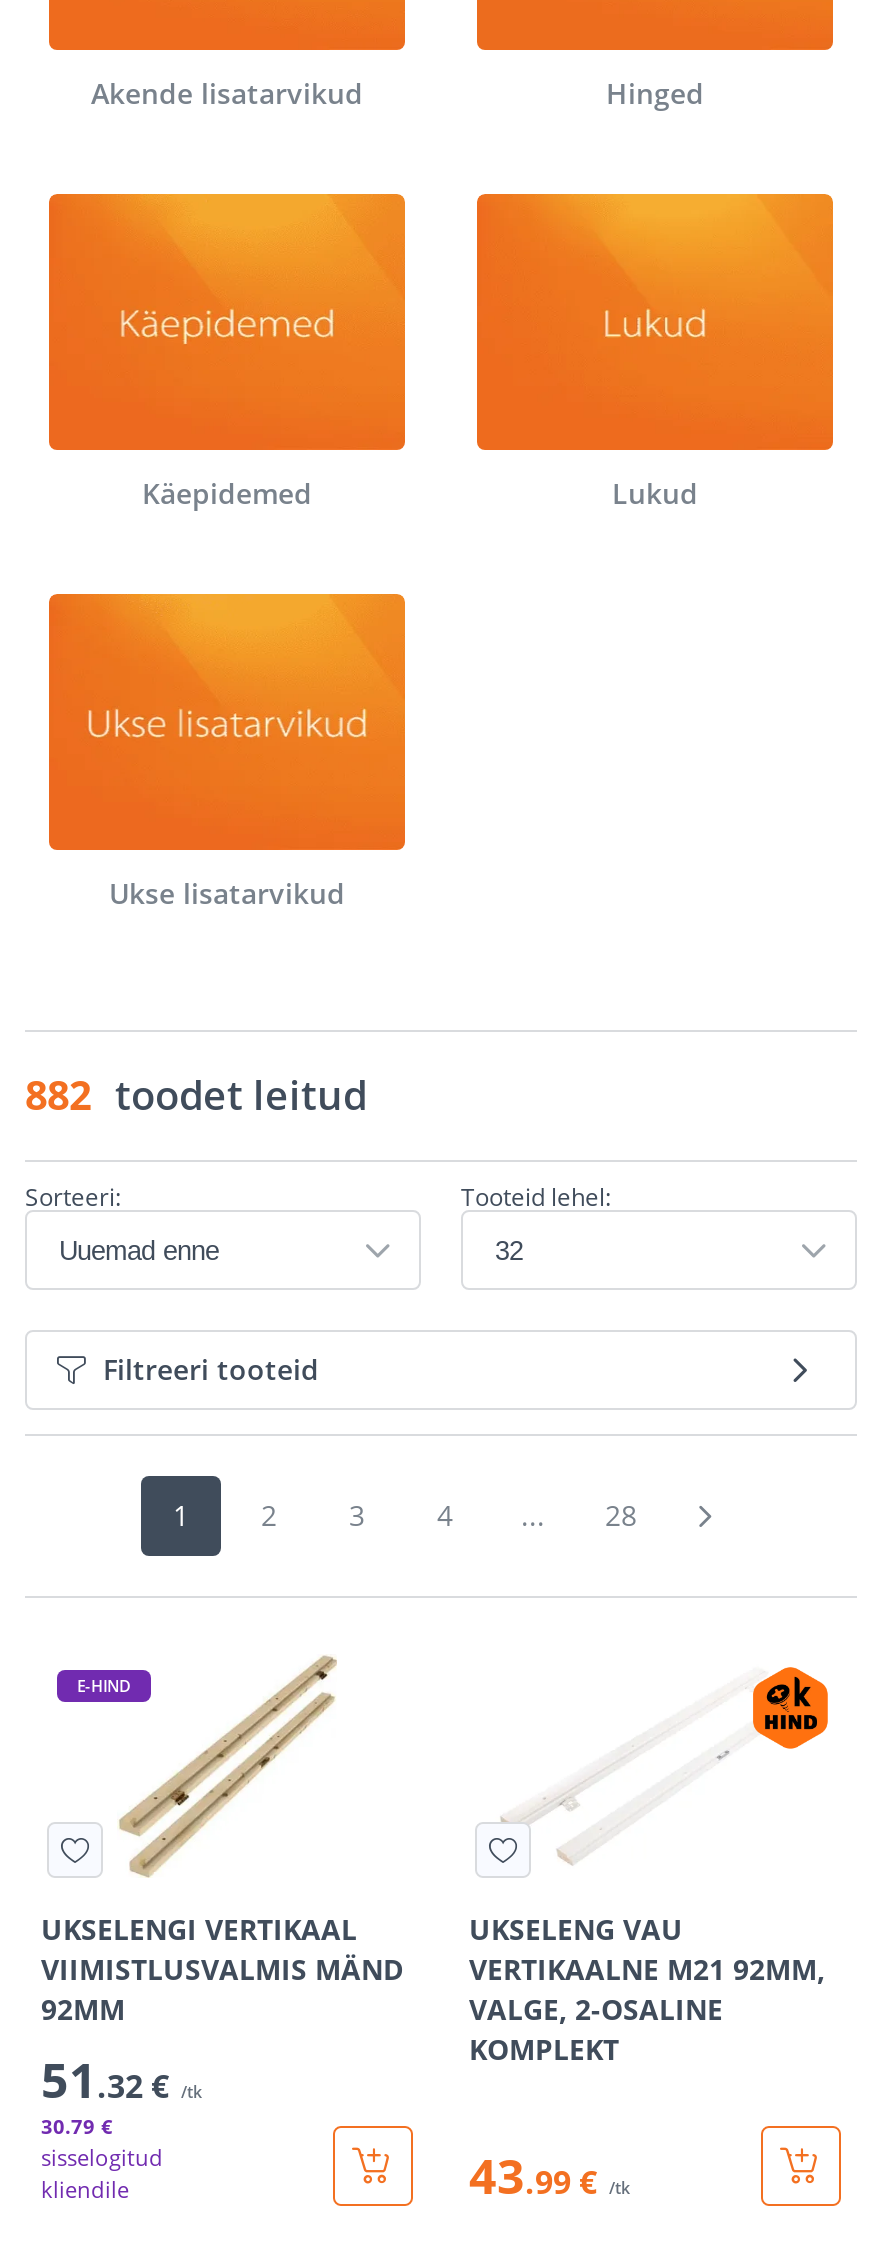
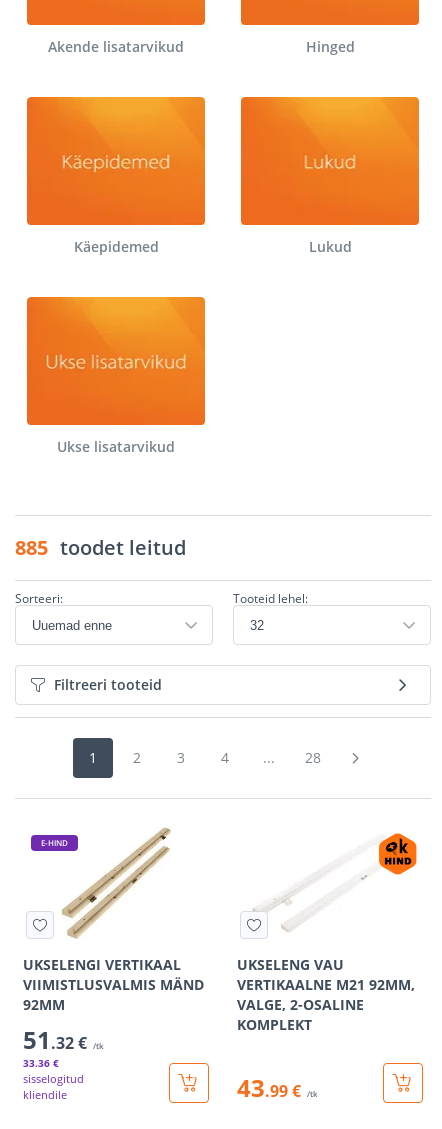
[25,1068,367,1122] 882 toodet leitud -> [15,534,186,561] 885 toodet leitud
[41,2112,113,2140] 30.79 € -> [23,1056,59,1070] 33.36 €

